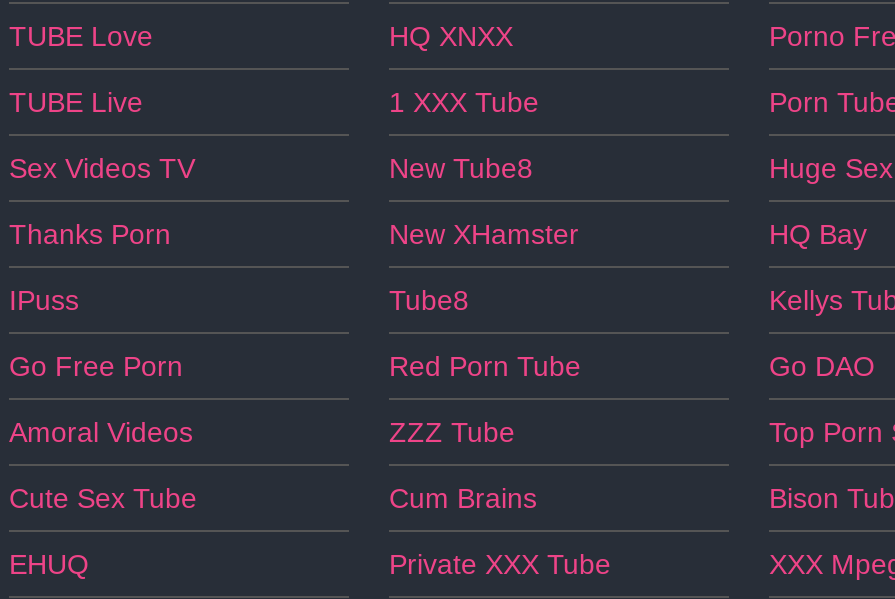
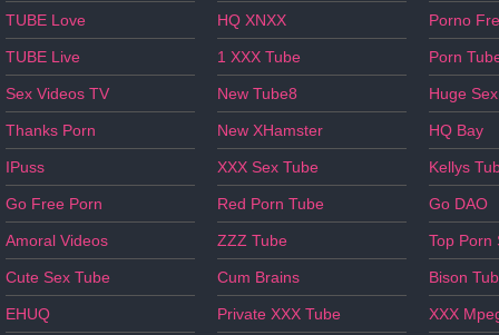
[389,284,469,316] Tube8 -> [217,158,319,176] XXX Sex Tube

